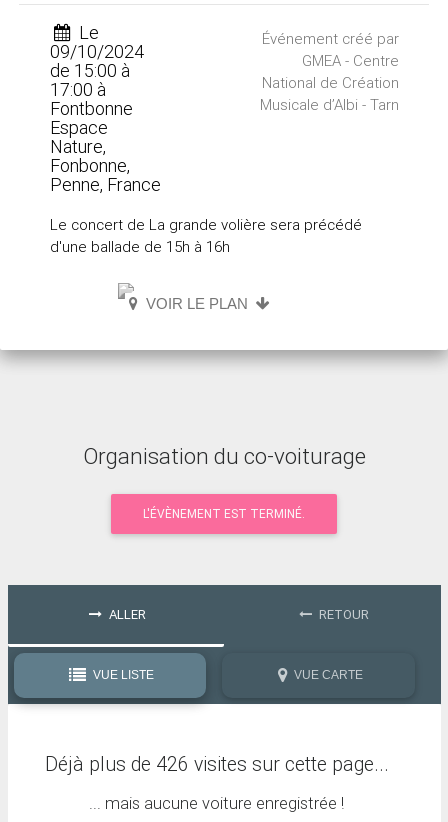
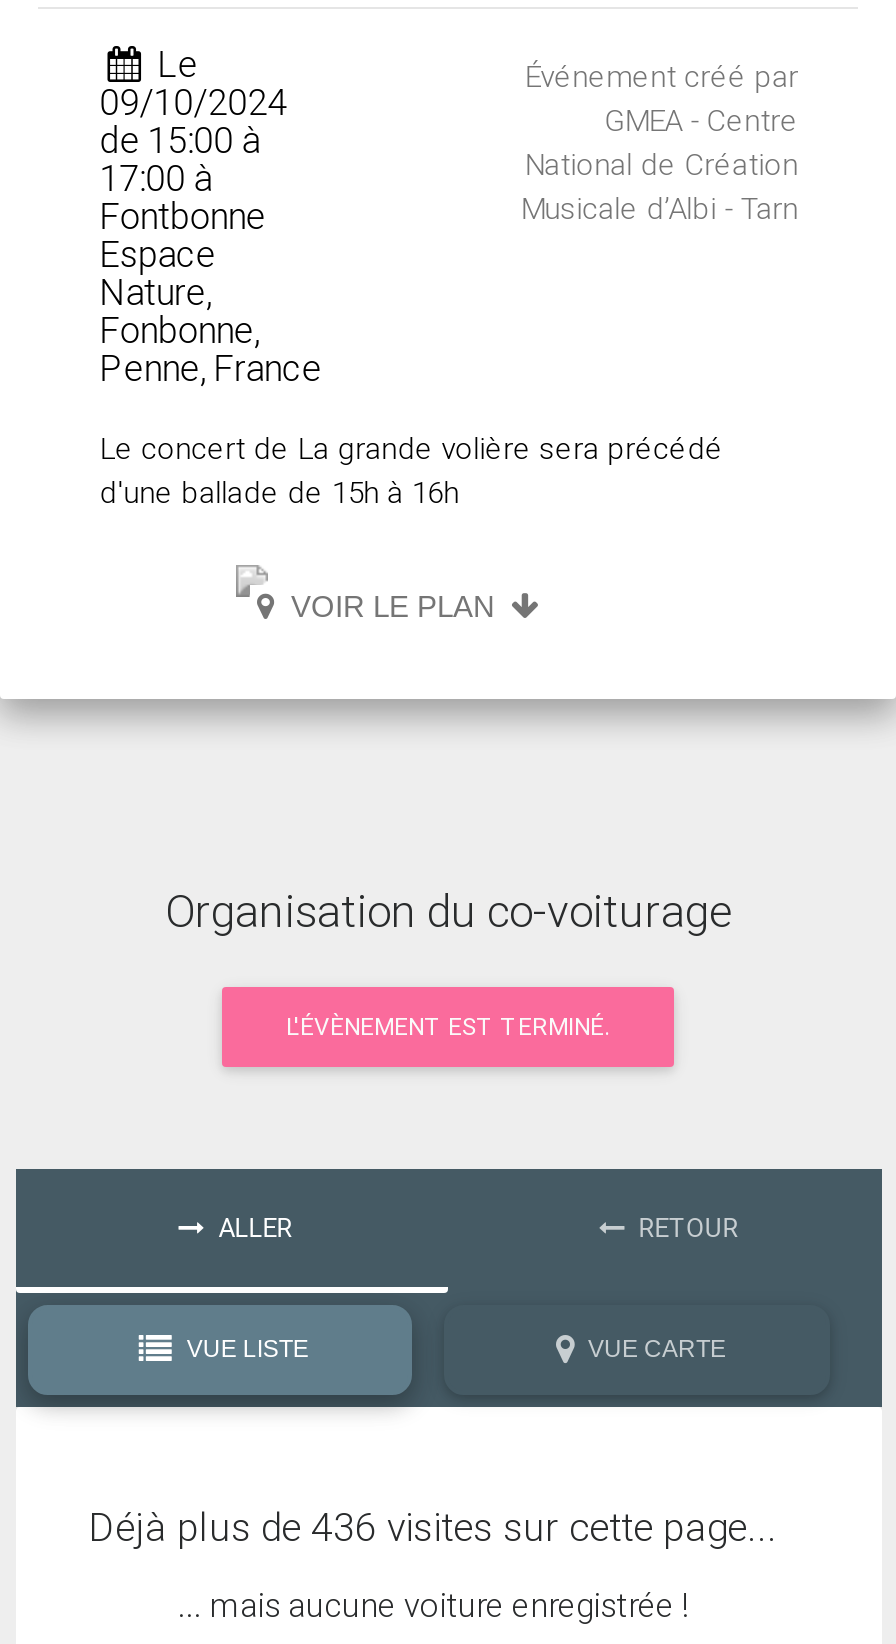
[44,750,388,775] Déjà plus de 426 visites sur cette page... -> [89,1500,777,1550] Déjà plus de 436 visites sur cette page...

